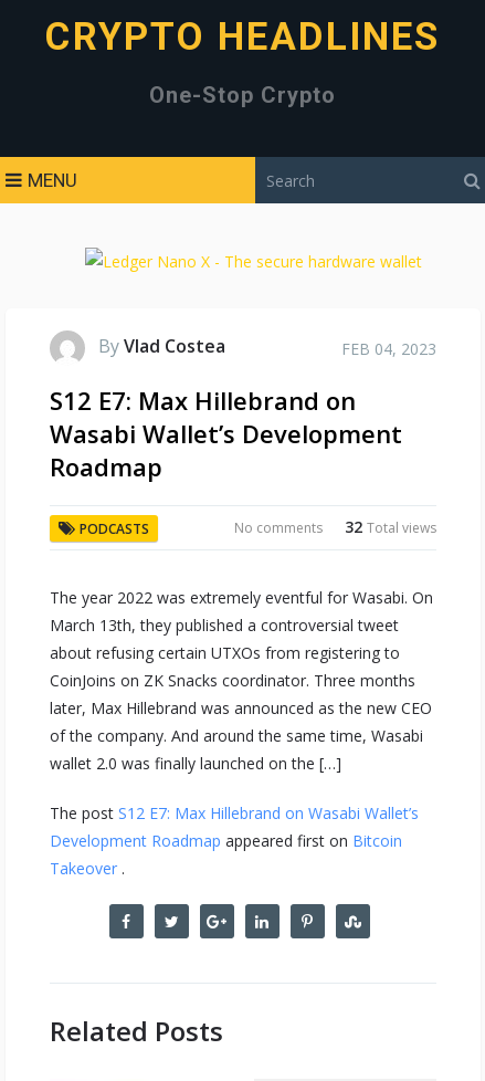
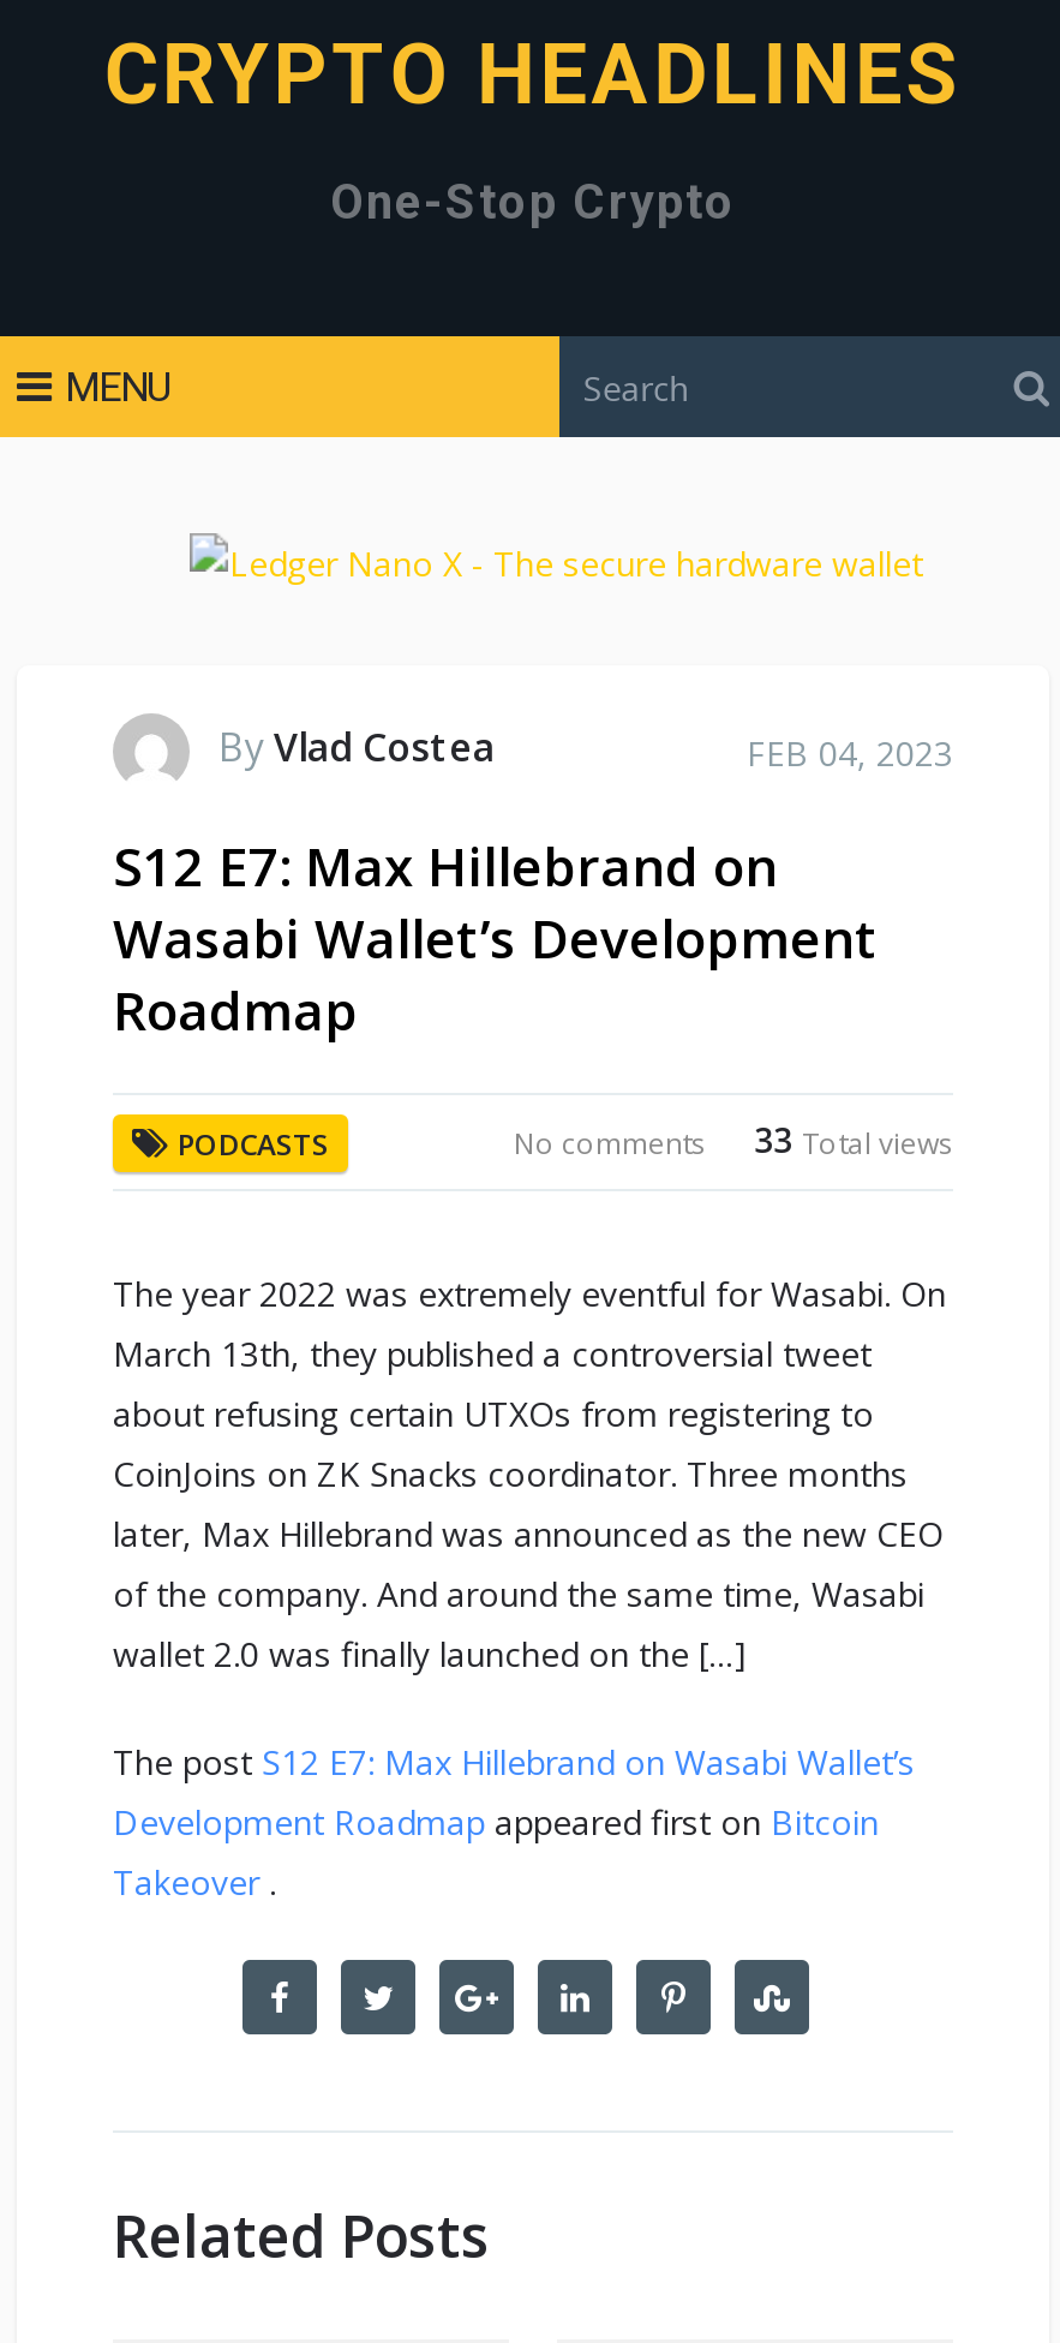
[234,516,436,537] No comments 32 Total views -> [514,1117,953,1163] No comments 33 Total views

